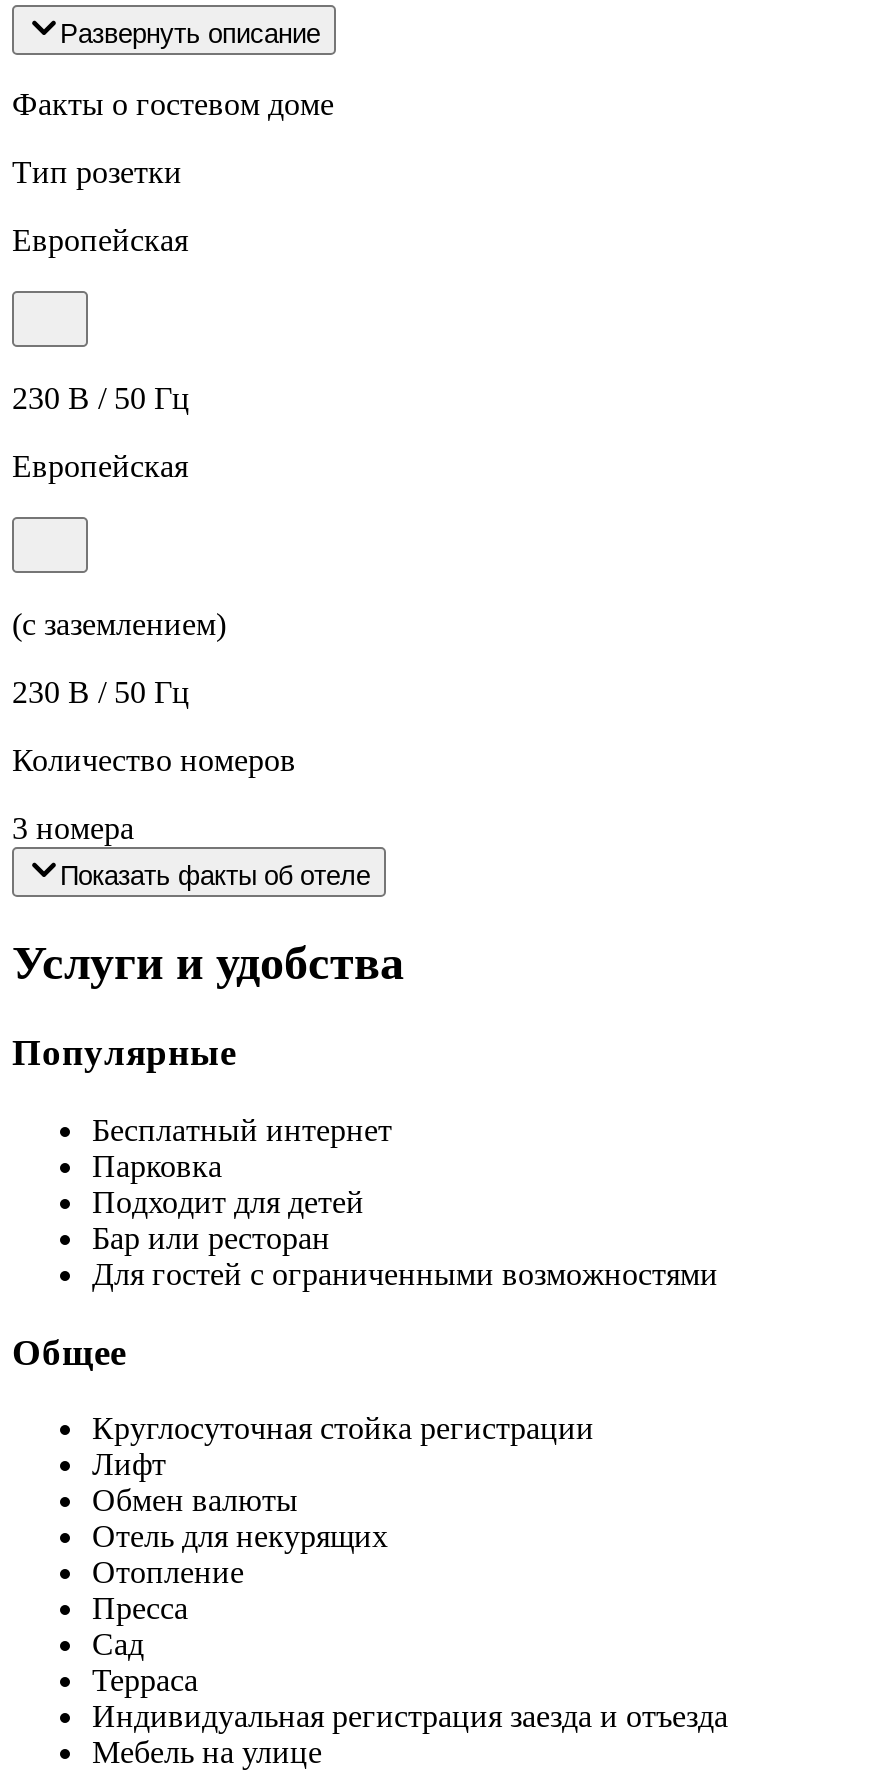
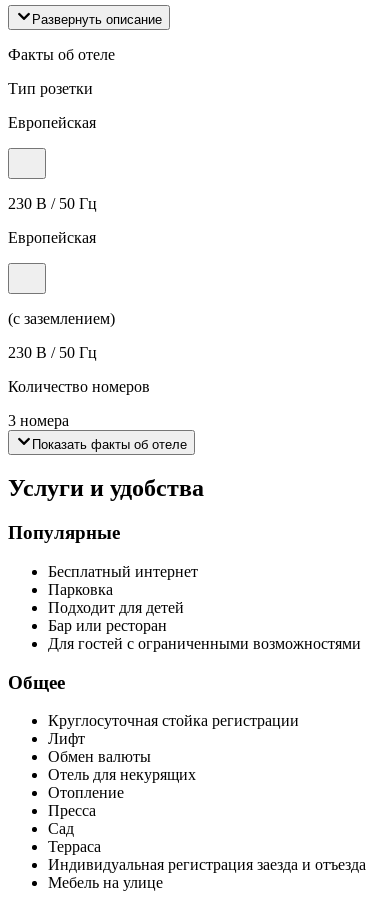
[12,88,334,122] Факты о гостевом доме -> [8,46,115,63] Факты об отеле

